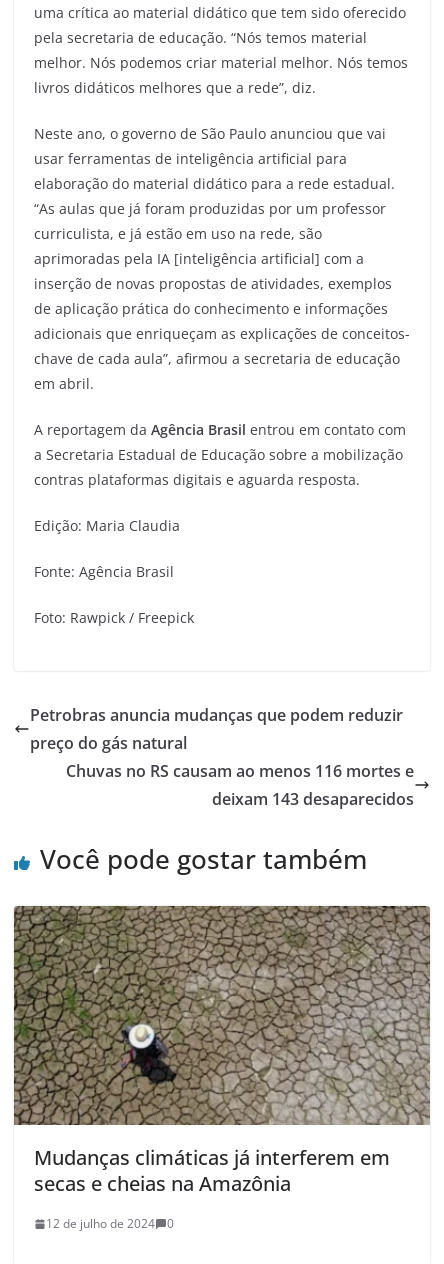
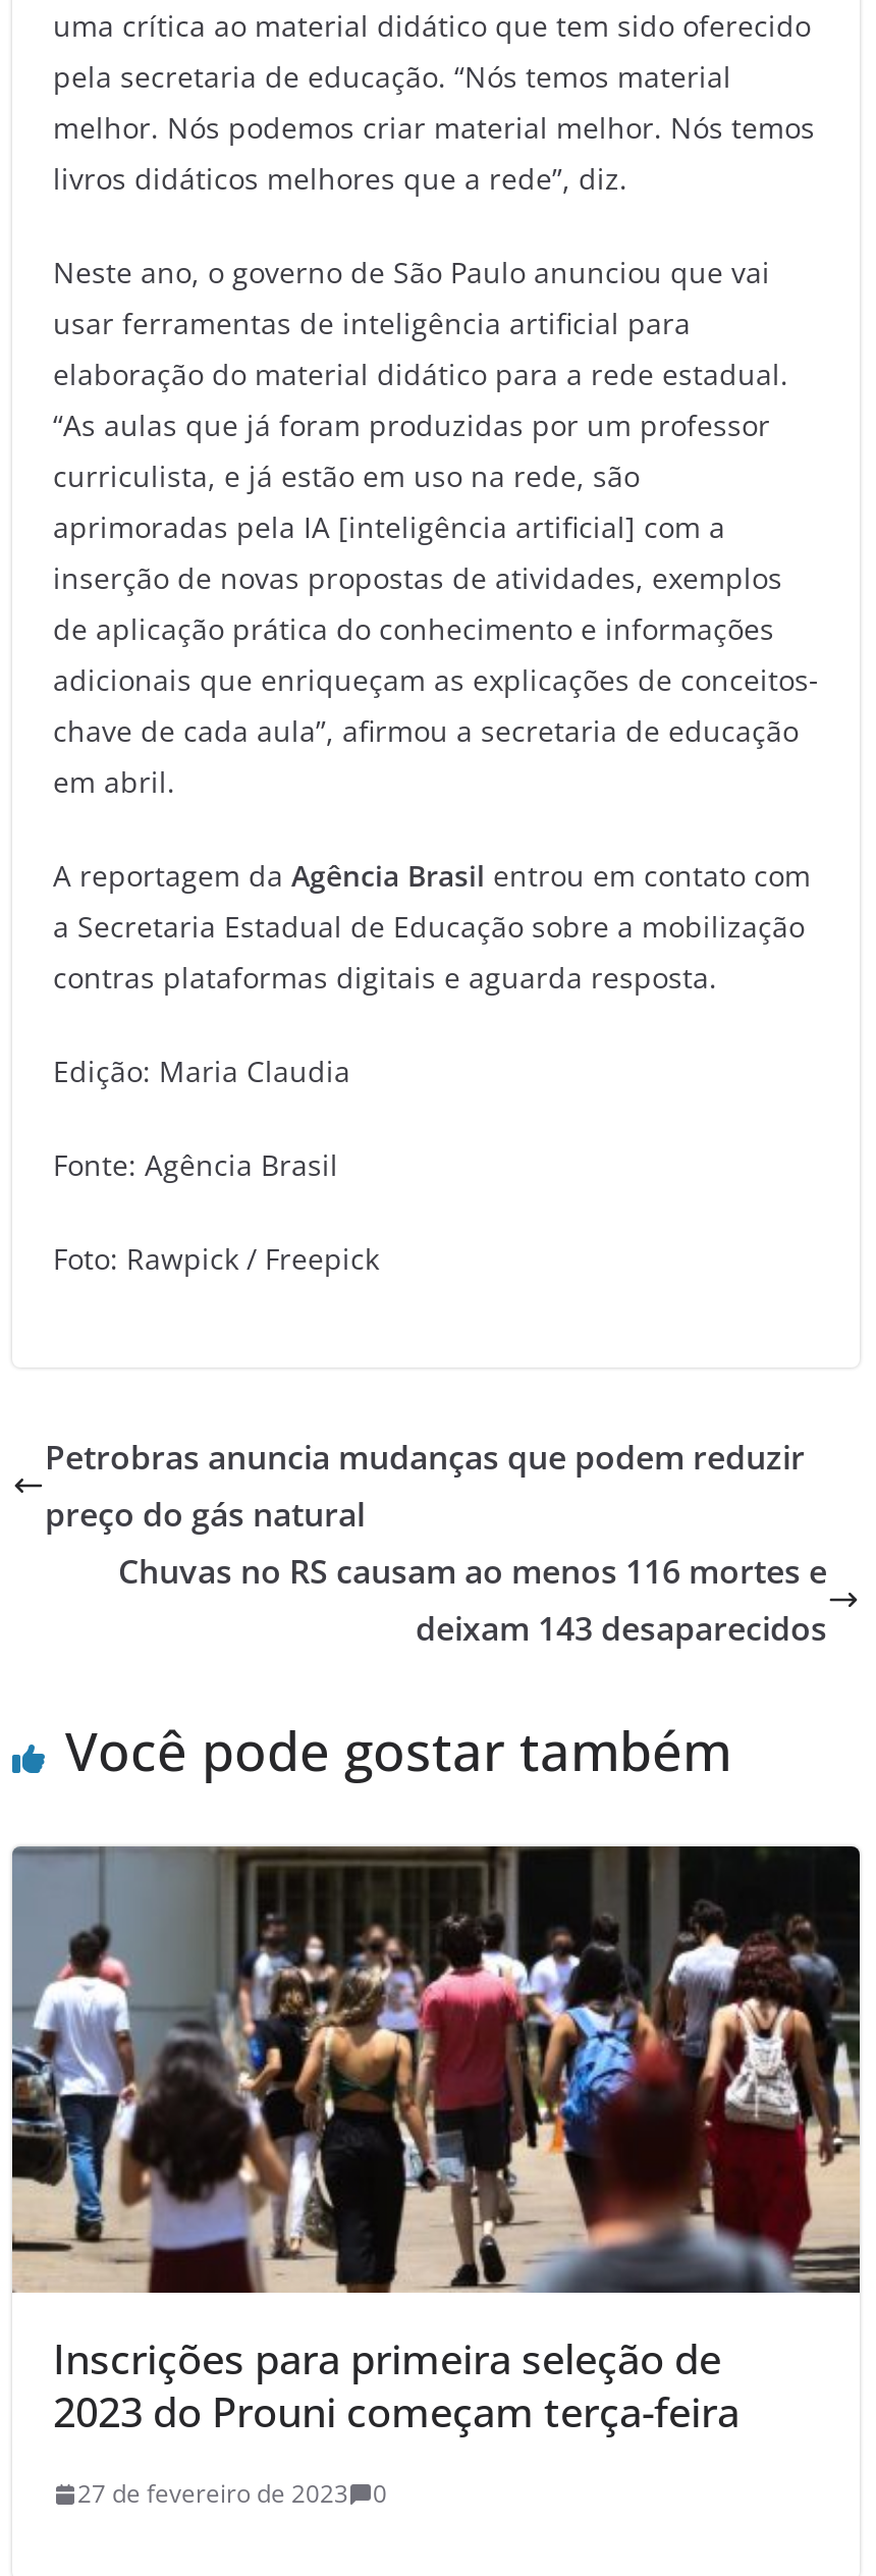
[13,905,431,1197] [image] | Mudanças climáticas já interferem em | secas e cheias na Amazônia -> [10,1844,862,2439] [image] | Inscrições para primeira seleção de | 2023 do Prouni começam terça-feira
[46,1215,155,1232] 12 de julho de 2024 -> [77,2476,348,2511] 27 de fevereiro de 2023

